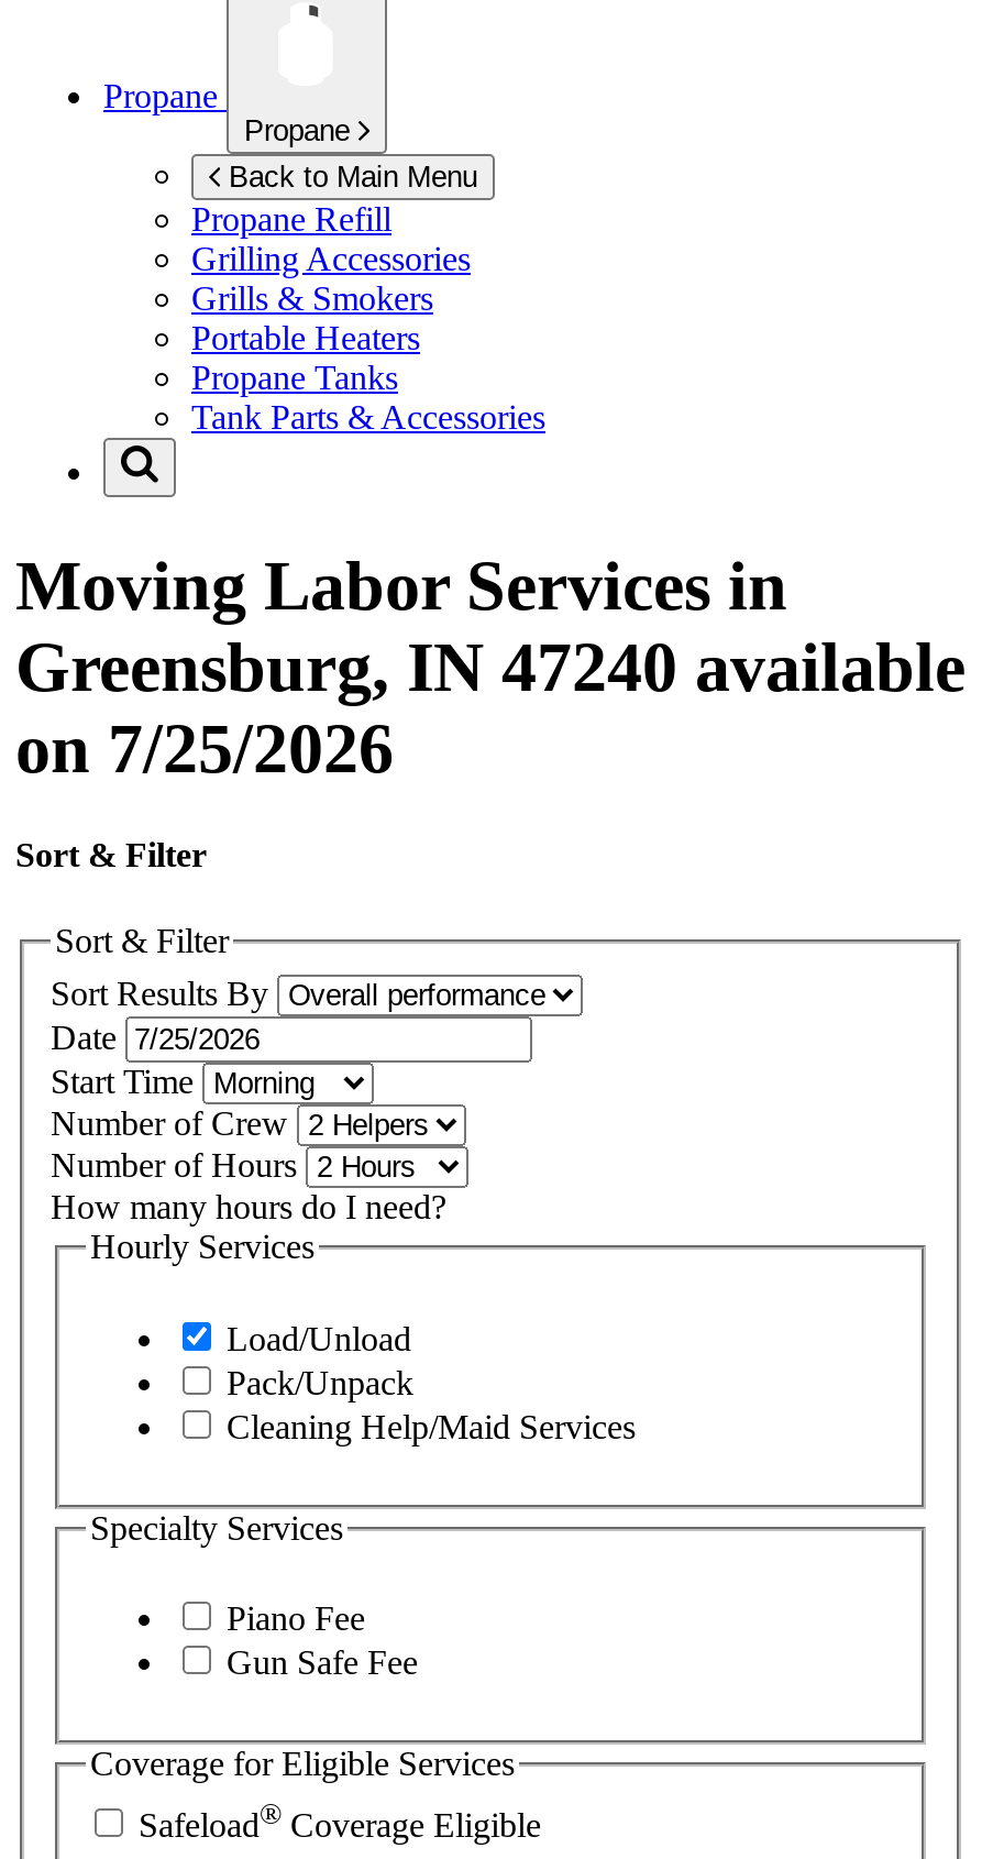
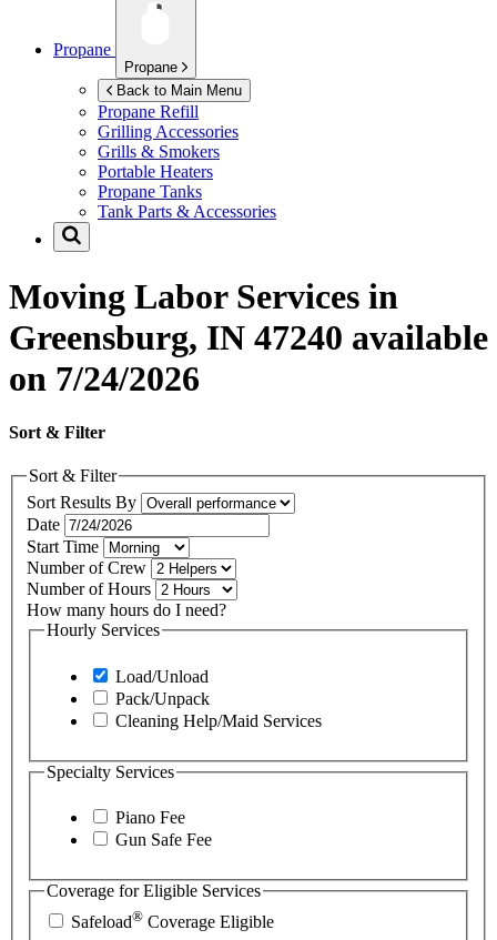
[15,708,394,787] on 7/25/2026 -> [9,358,200,398] on 7/24/2026

